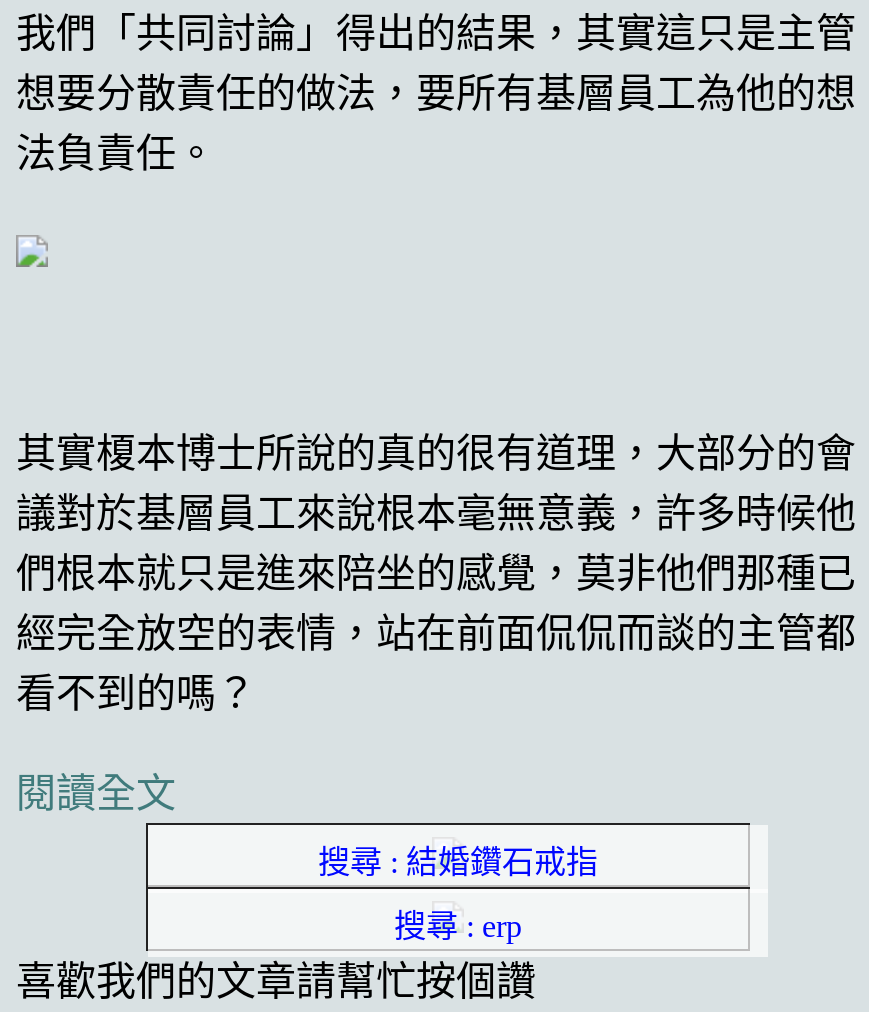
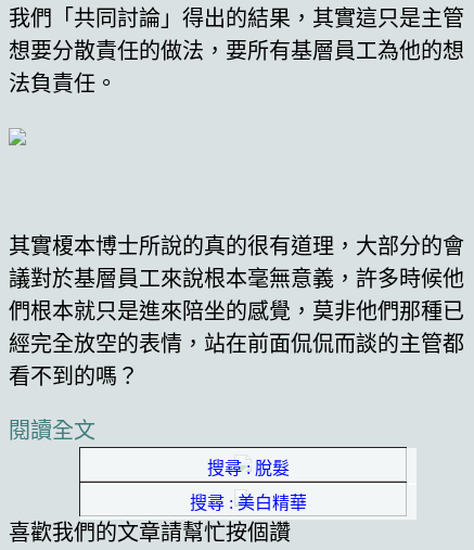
[318,845,598,879] 搜尋 : 結婚鑽石戒指 -> [207,459,290,477] 搜尋 : 脫髮
[394,909,522,943] 搜尋 : erp -> [190,493,307,512] 搜尋 : 美白精華

